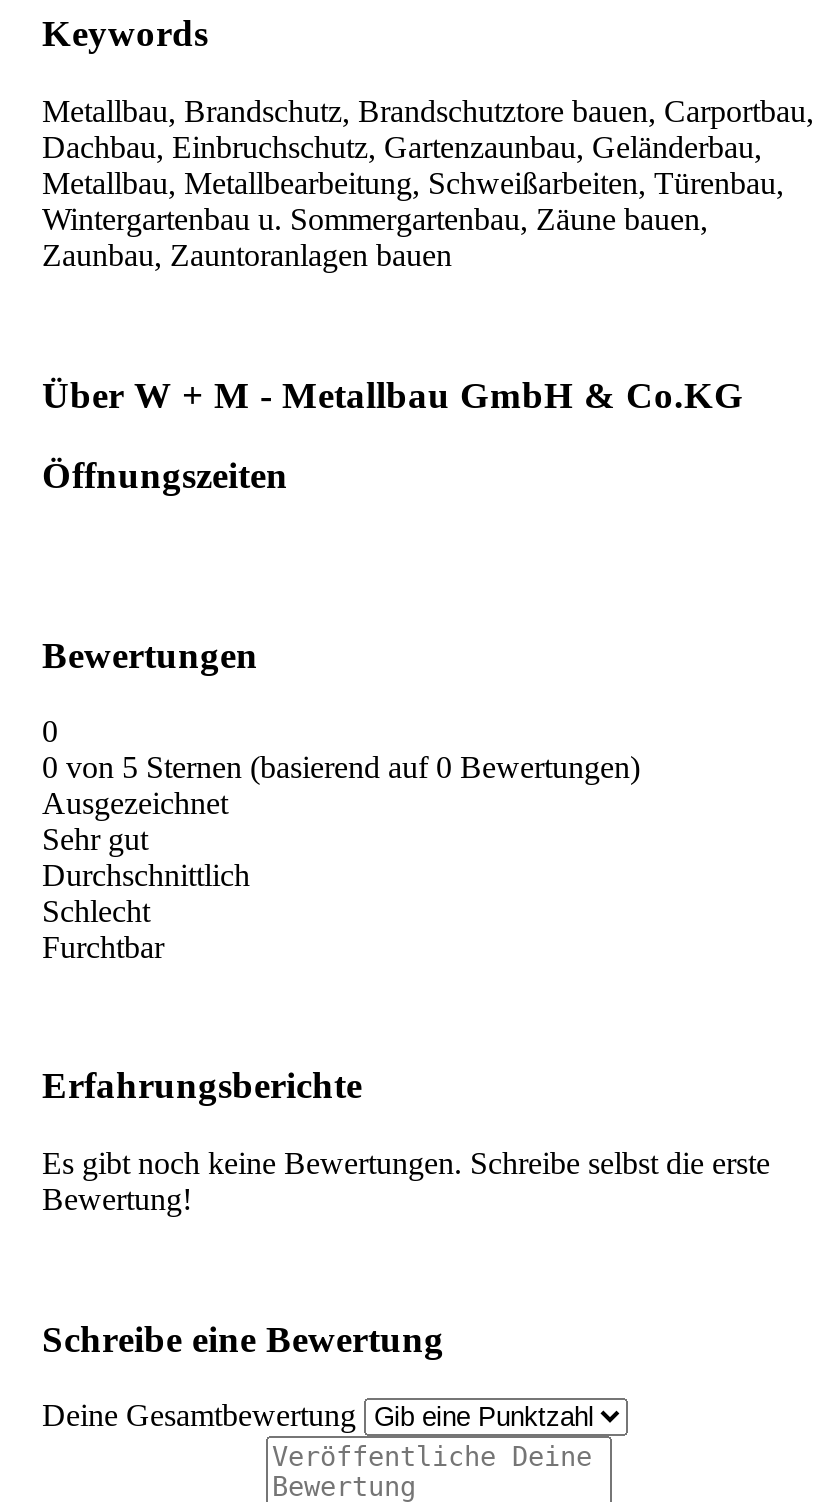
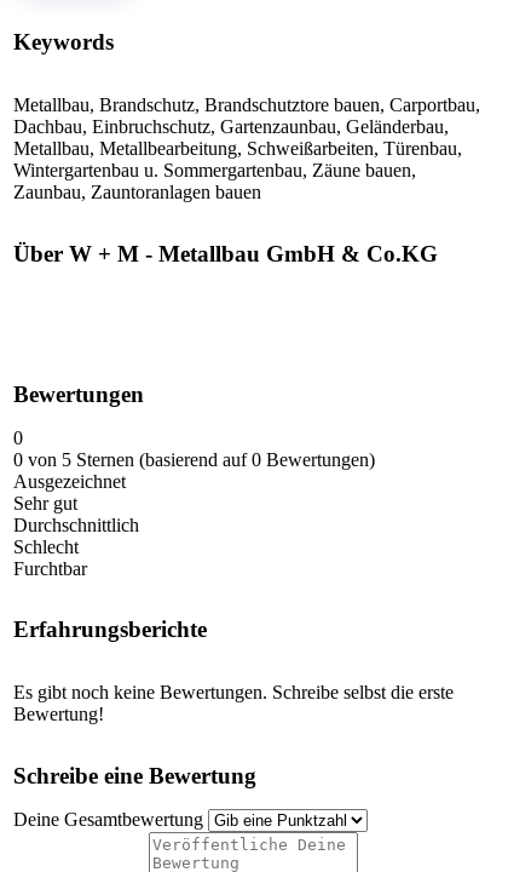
[42,455,288,497] Öffnungszeiten -> none

